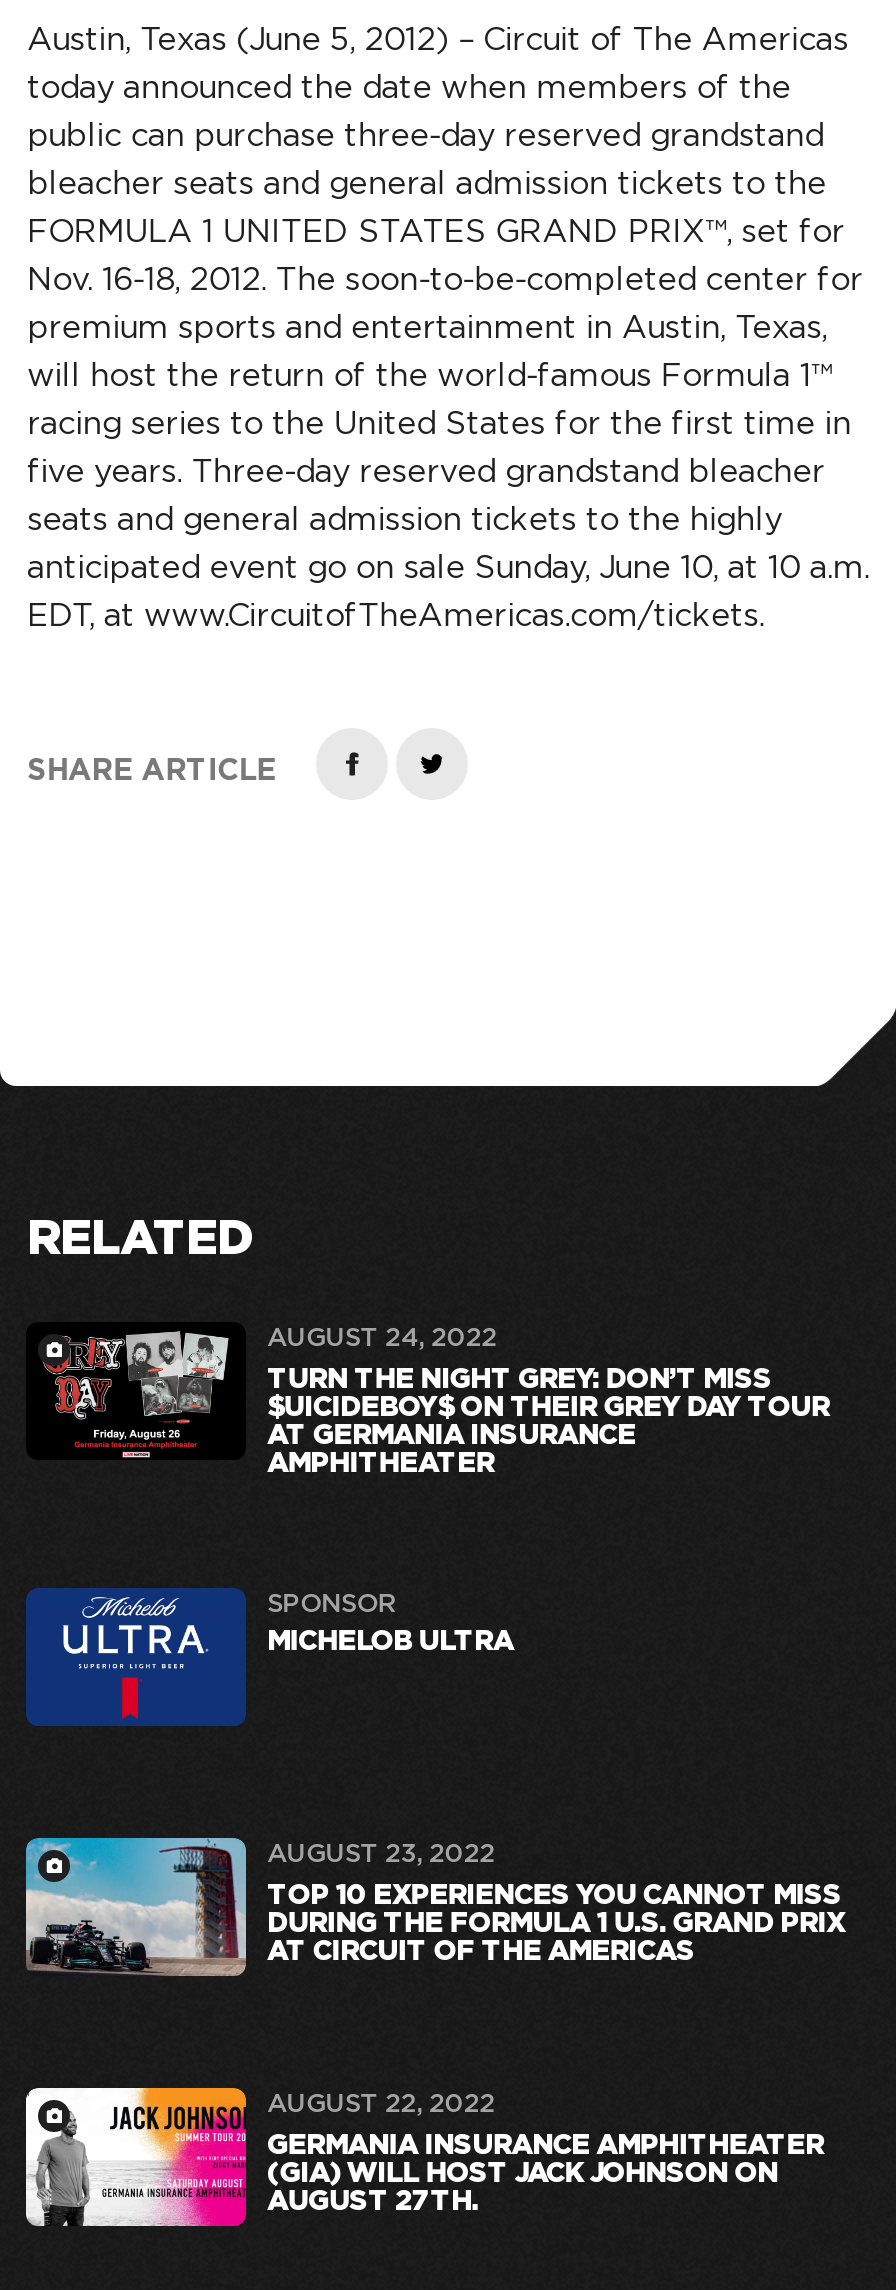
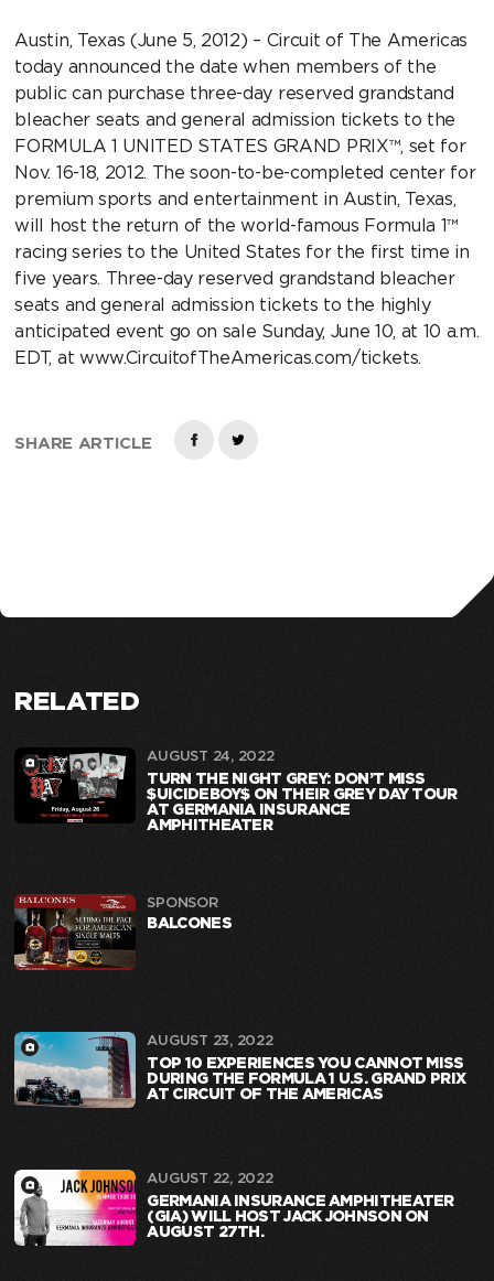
[24,1588,513,1726] [image] | MICHELOB ULTRA -> [13,893,231,971] [image] | BALCONES

